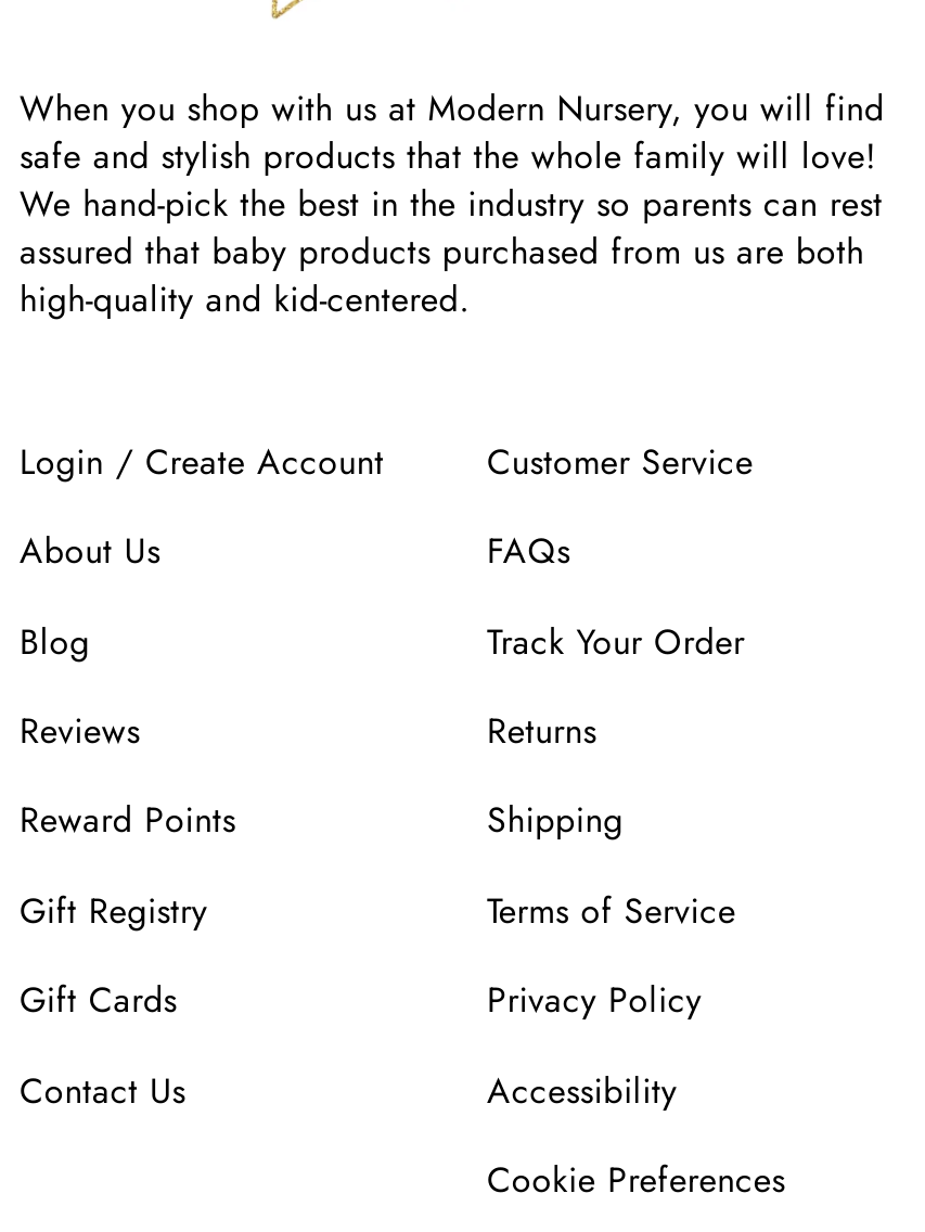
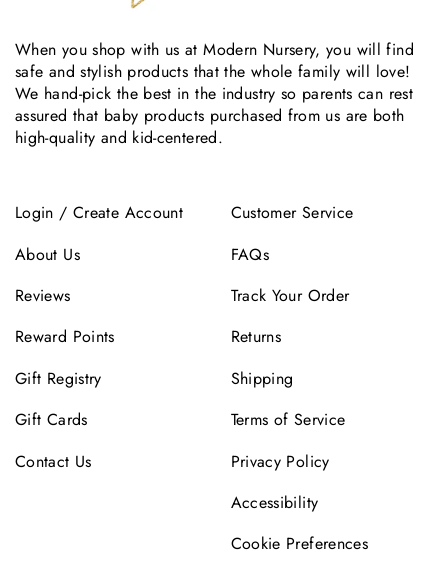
[20,616,90,666] Blog -> none
moved [20,706,236,1115] -> [15,284,115,473]: Reviews | Reward Points | Gift Registry | Gift Cards | Contact Us

